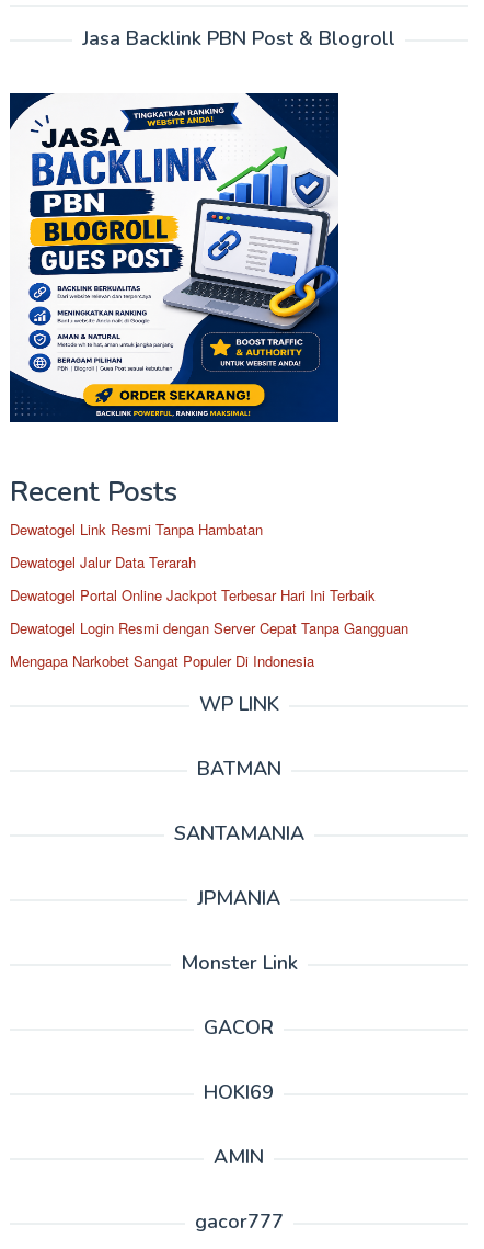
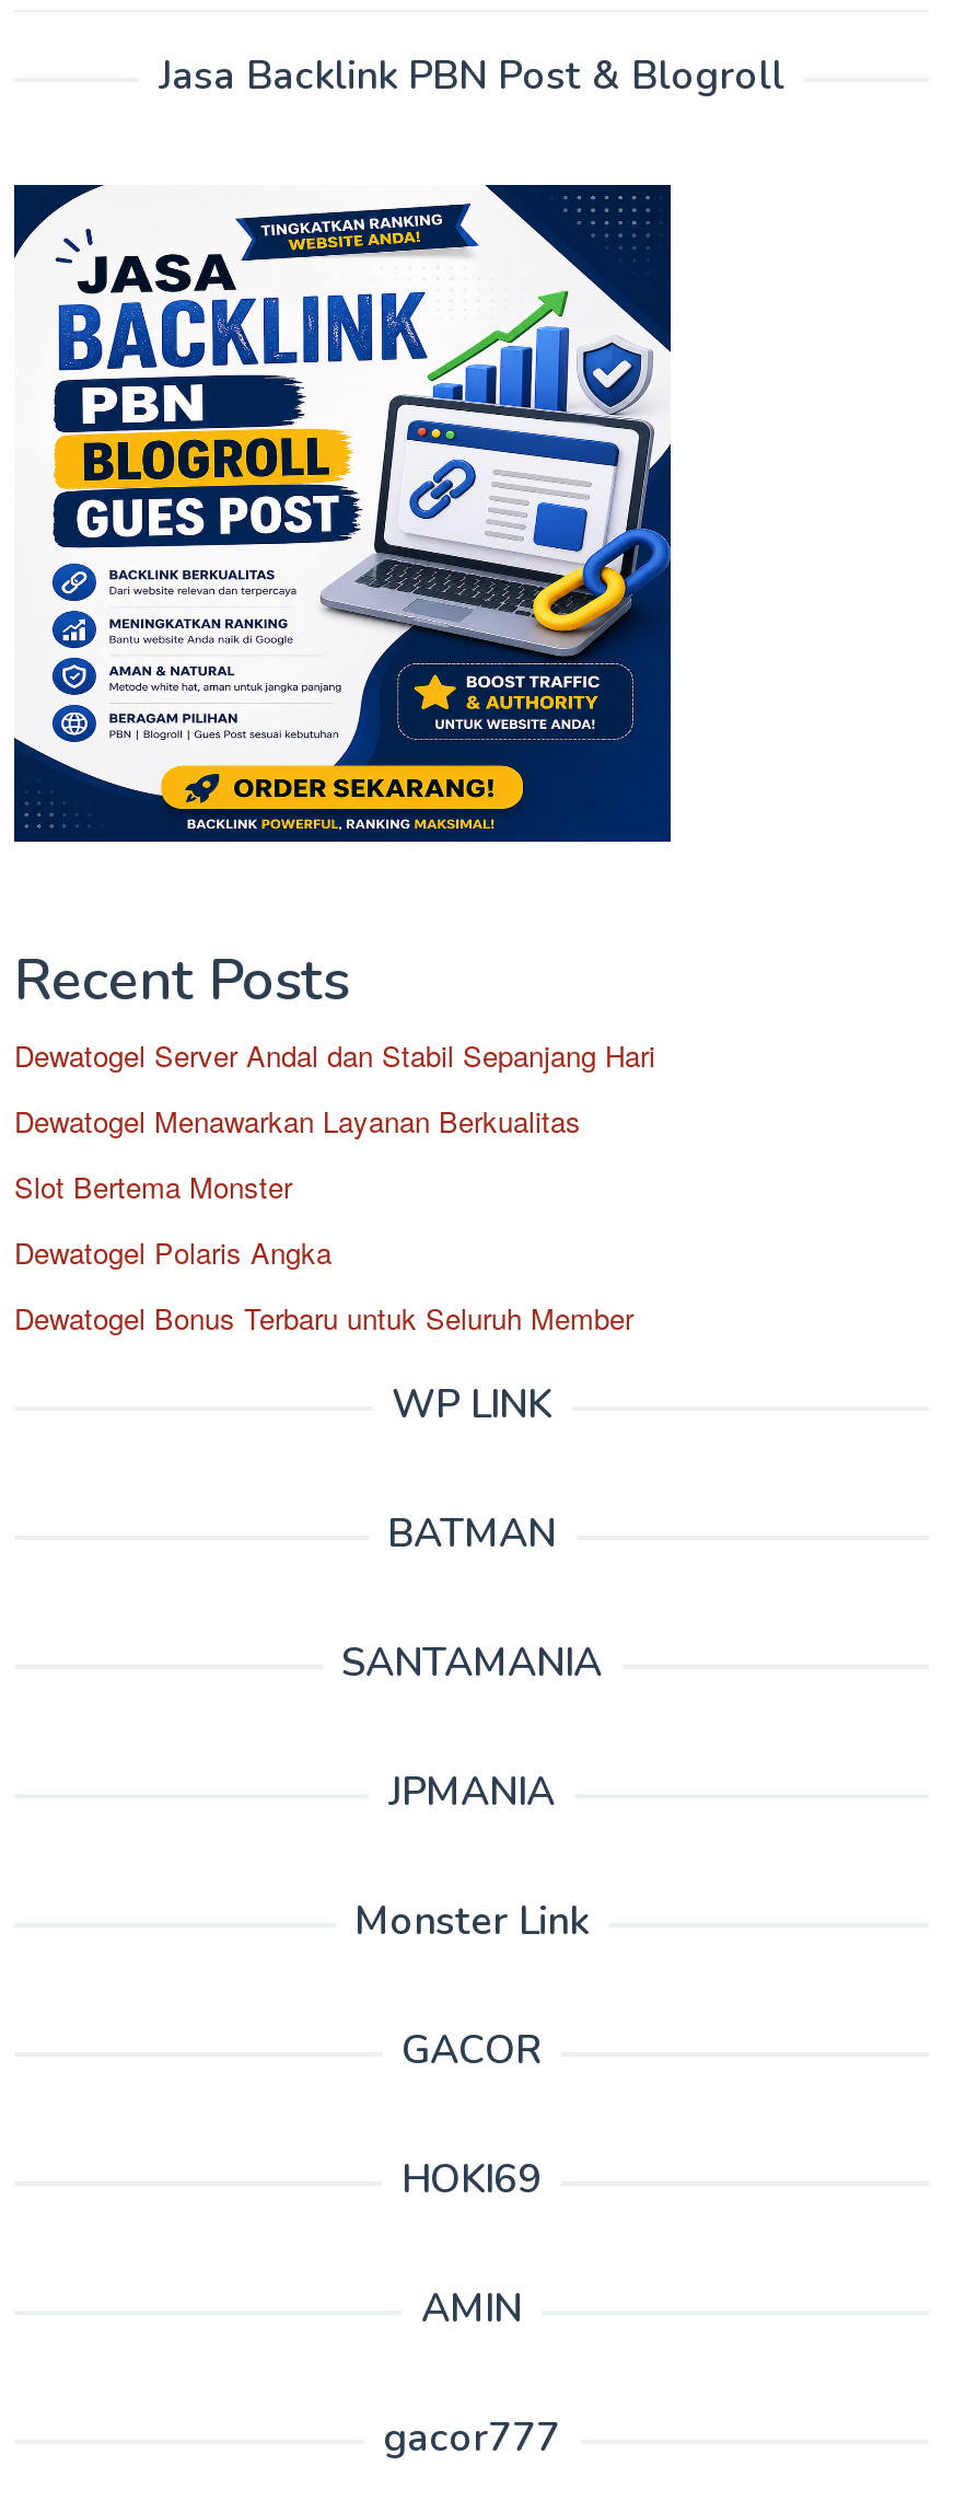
[10,519,263,540] Dewatogel Link Resmi Tanpa Hambatan -> [14,1034,655,1076] Dewatogel Server Andal dan Stabil Sepanjang Hari
[10,552,196,572] Dewatogel Jalur Data Terarah -> [14,1100,581,1142] Dewatogel Menawarkan Layanan Berkualitas
[10,584,376,605] Dewatogel Portal Online Jackpot Terbesar Hari Ini Terbaik -> [14,1166,292,1207] Slot Bertema Monster
[10,617,408,638] Dewatogel Login Resmi dengan Server Cepat Tanpa Gangguan -> [14,1231,331,1273] Dewatogel Polaris Angka
[10,650,314,671] Mengapa Narkobet Sangat Populer Di Indonesia -> [14,1297,633,1339] Dewatogel Bonus Terbaru untuk Seluruh Member

